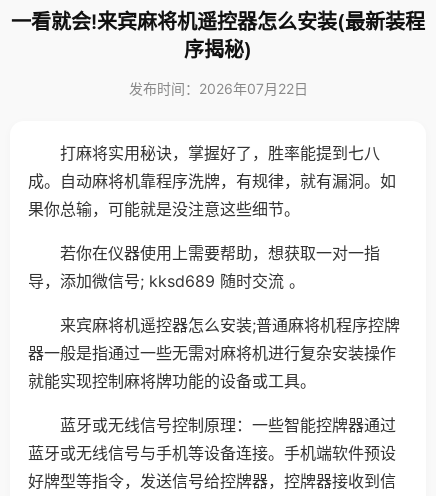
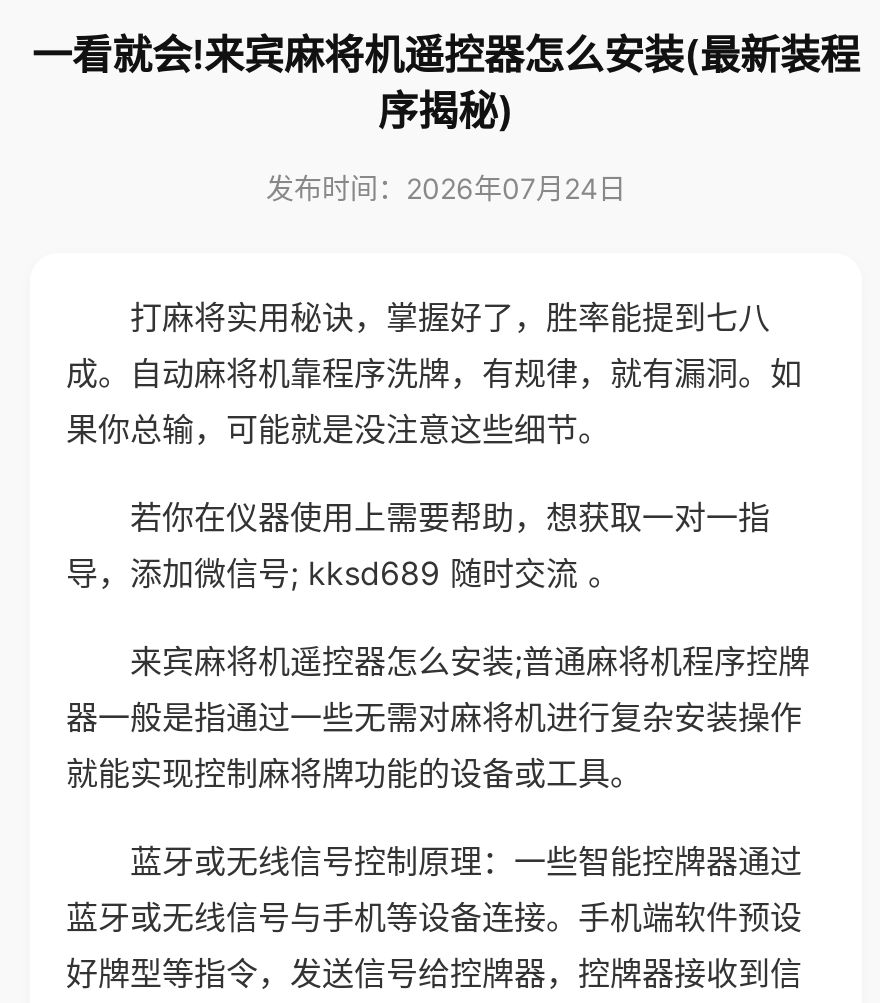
[128,80,307,97] 发布时间：2026年07月22日 -> [266,171,626,205] 发布时间：2026年07月24日

